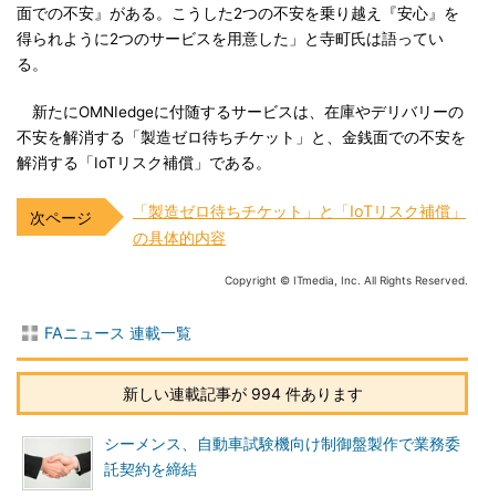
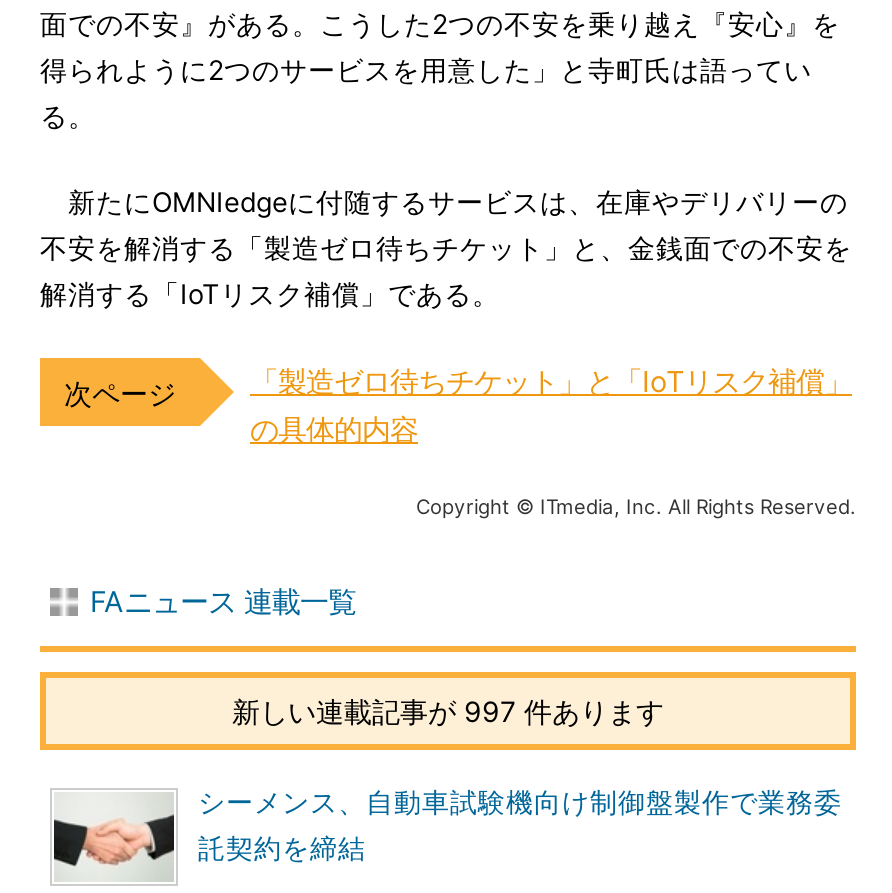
[122,384,362,403] 新しい連載記事が 994 件あります -> [232,694,664,728] 新しい連載記事が 997 件あります

